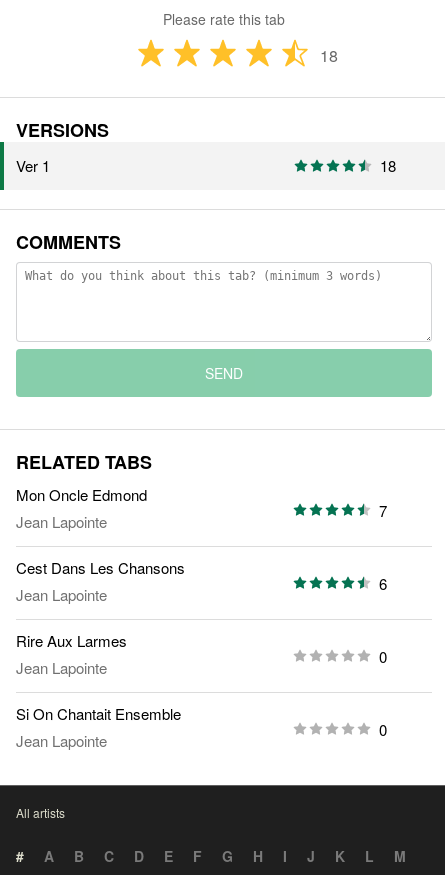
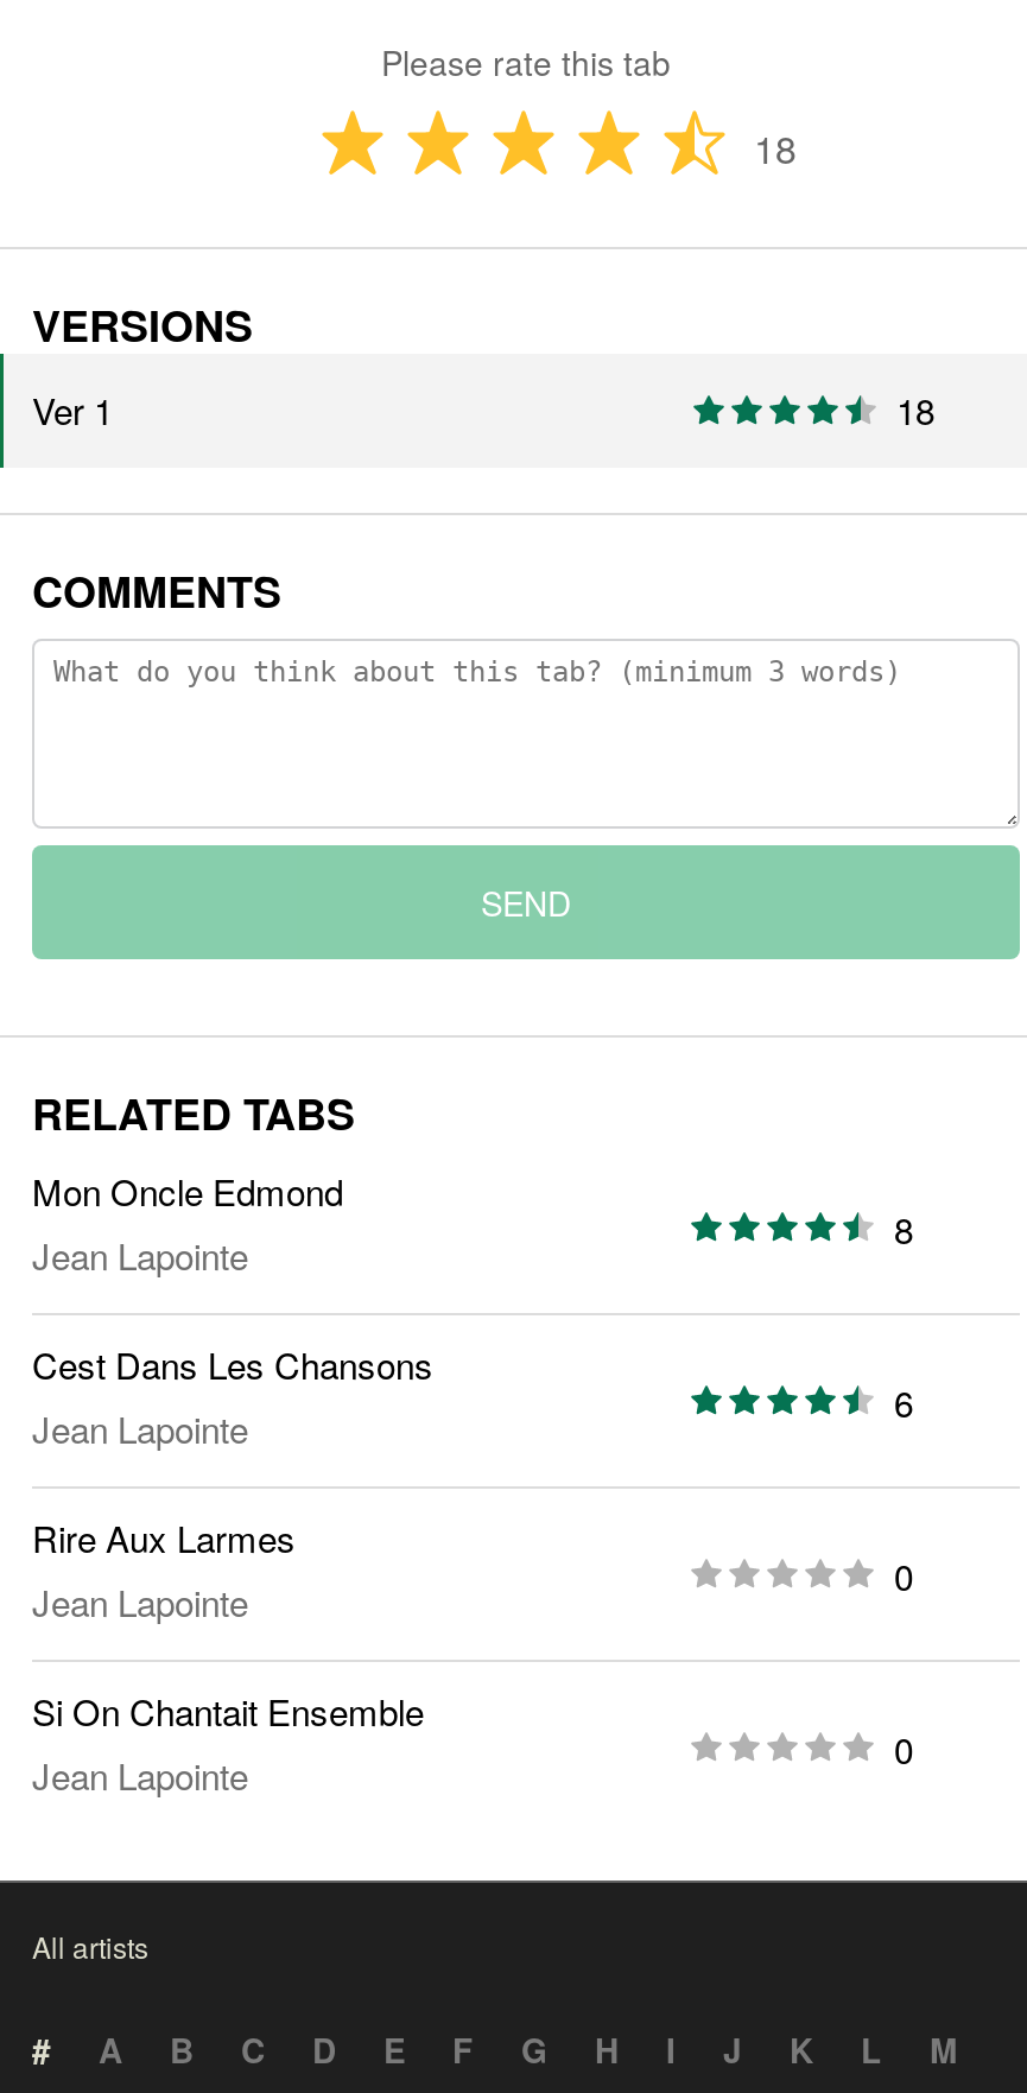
[379,500,387,521] 7 -> [894,1203,913,1253] 8

